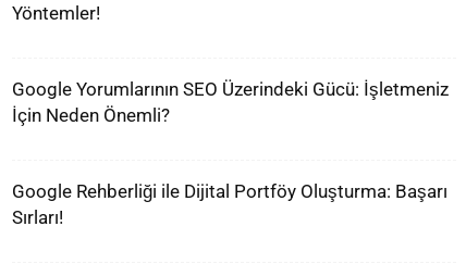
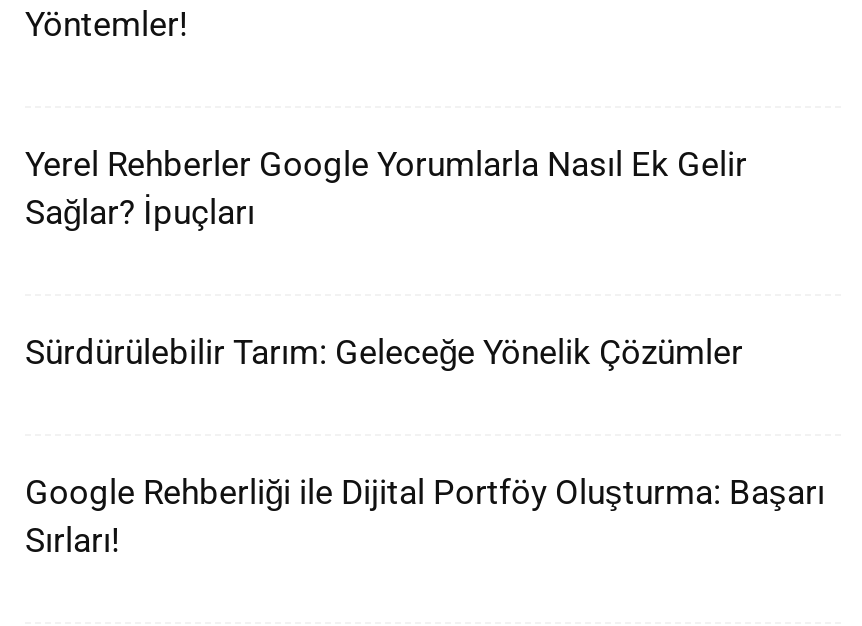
[12,78,449,126] Google Yorumlarının SEO Üzerindeki Gücü: İşletmeniz | İçin Neden Önemli? -> [25,144,747,372] Yerel Rehberler Google Yorumlarla Nasıl Ek Gelir | Sağlar? İpuçları | Sürdürülebilir Tarım: Geleceğe Yönelik Çözümler

